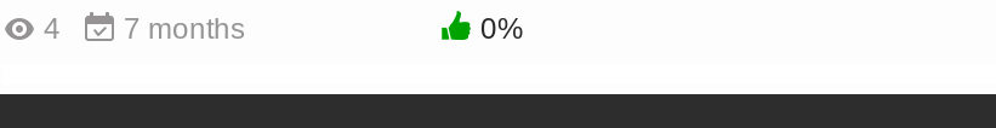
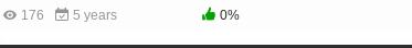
[44,11,245,45] 4 | 7 months -> [21,7,117,22] 176 | 5 years

